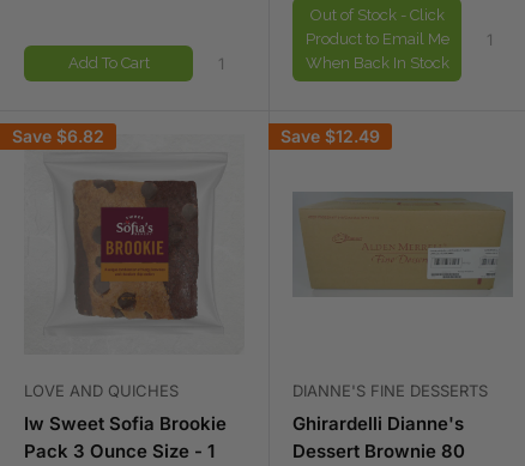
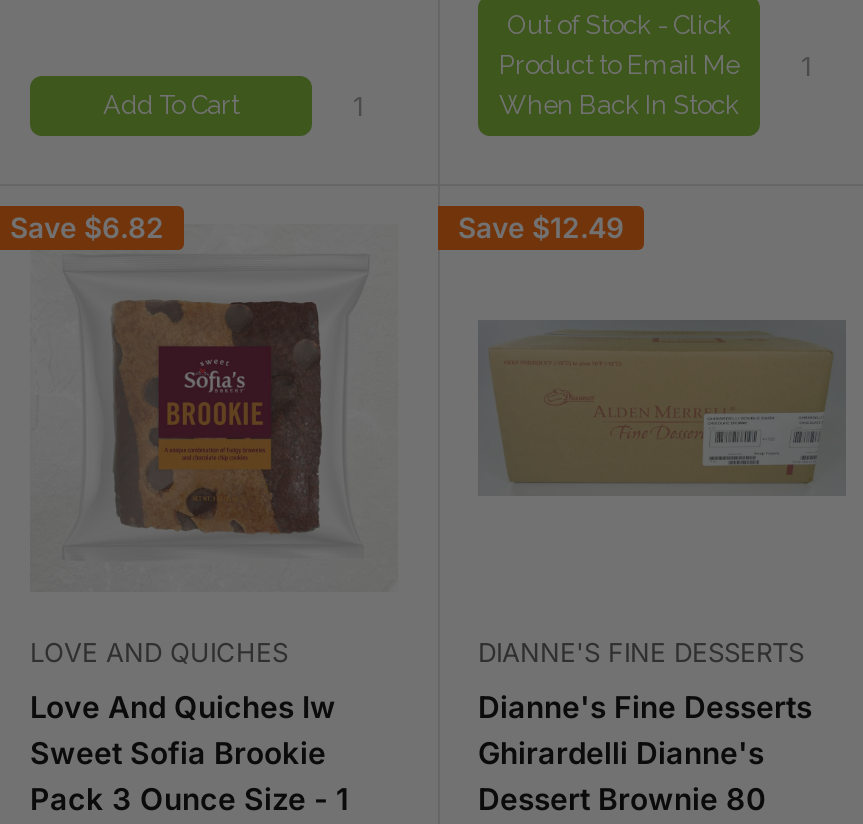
none -> [478,688,812,726] Dianne's Fine Desserts
[24,412,227,435] Iw Sweet Sofia Brookie -> [30,688,336,772] Love And Quiches Iw | Sweet Sofia Brookie

